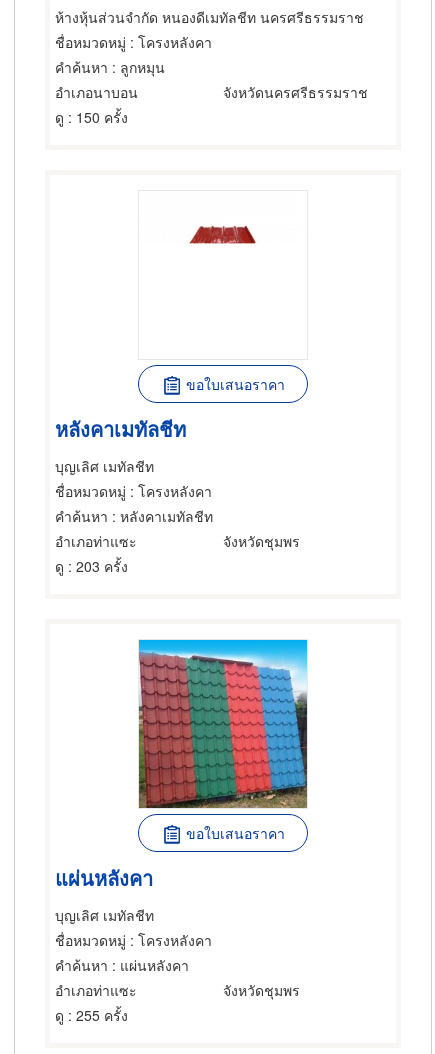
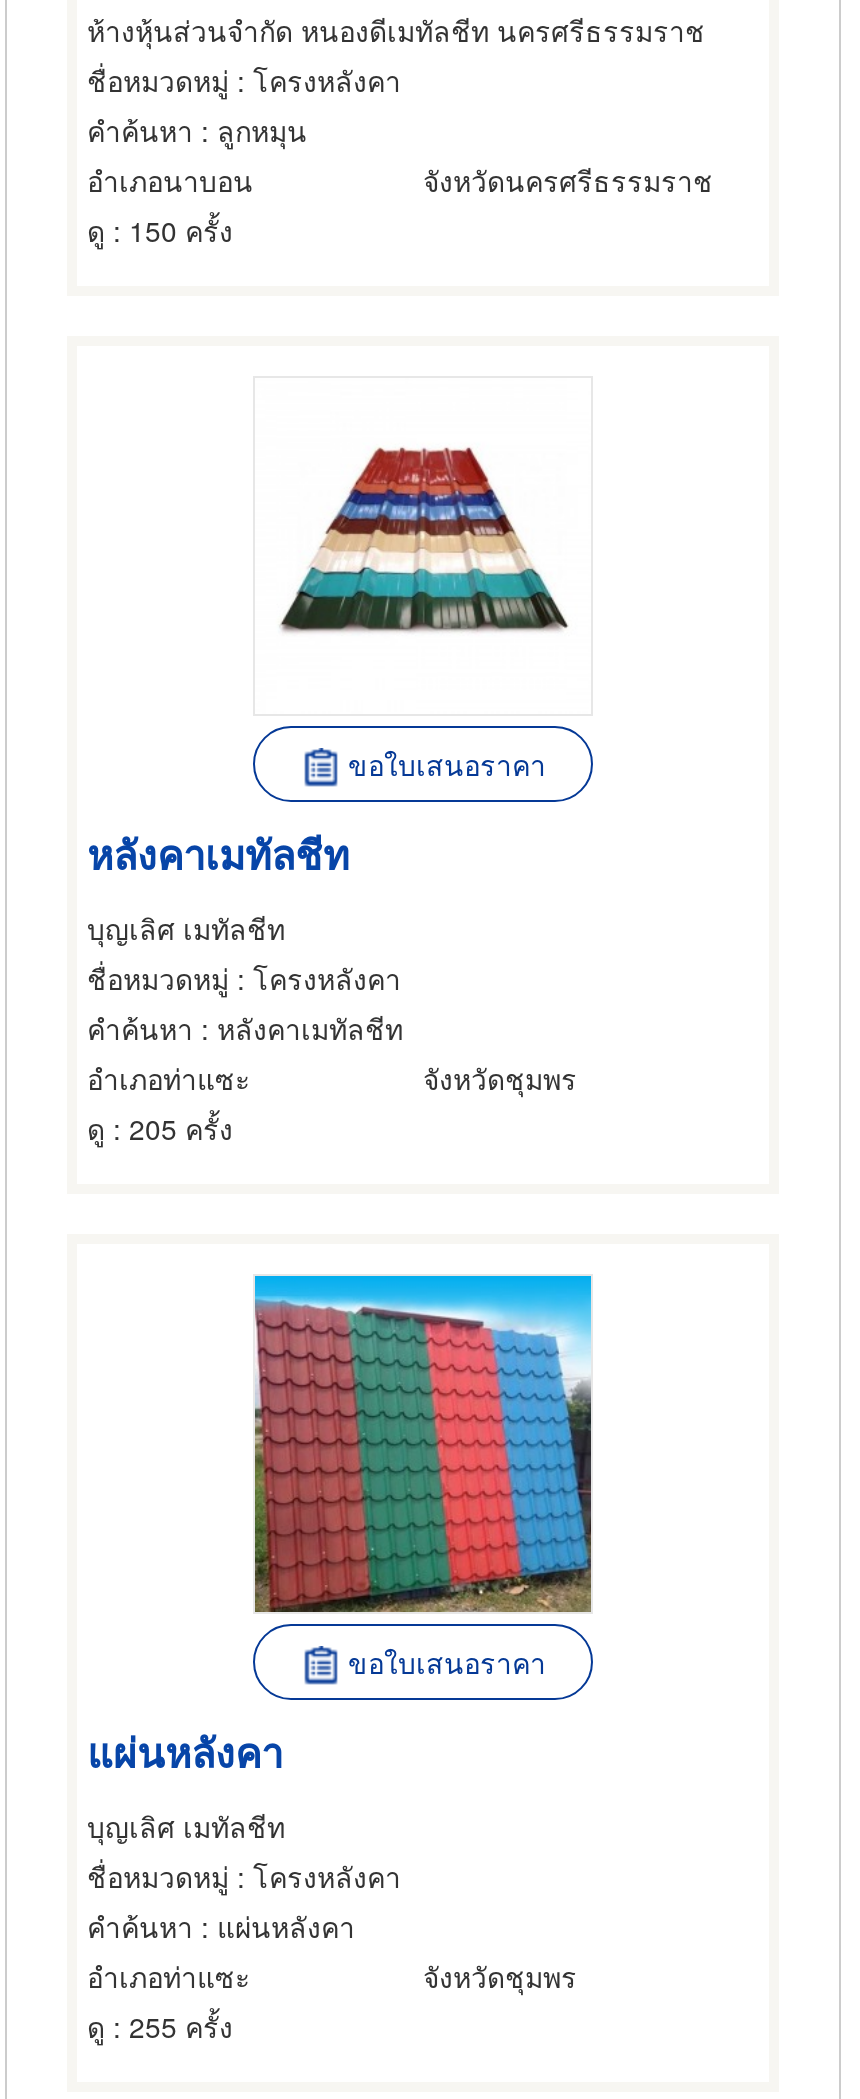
none -> [279,480,569,634] [image]
[55,556,128,576] ดู: 203 ครั้ง -> [87,1108,233,1148] ดู: 205 ครั้ง

